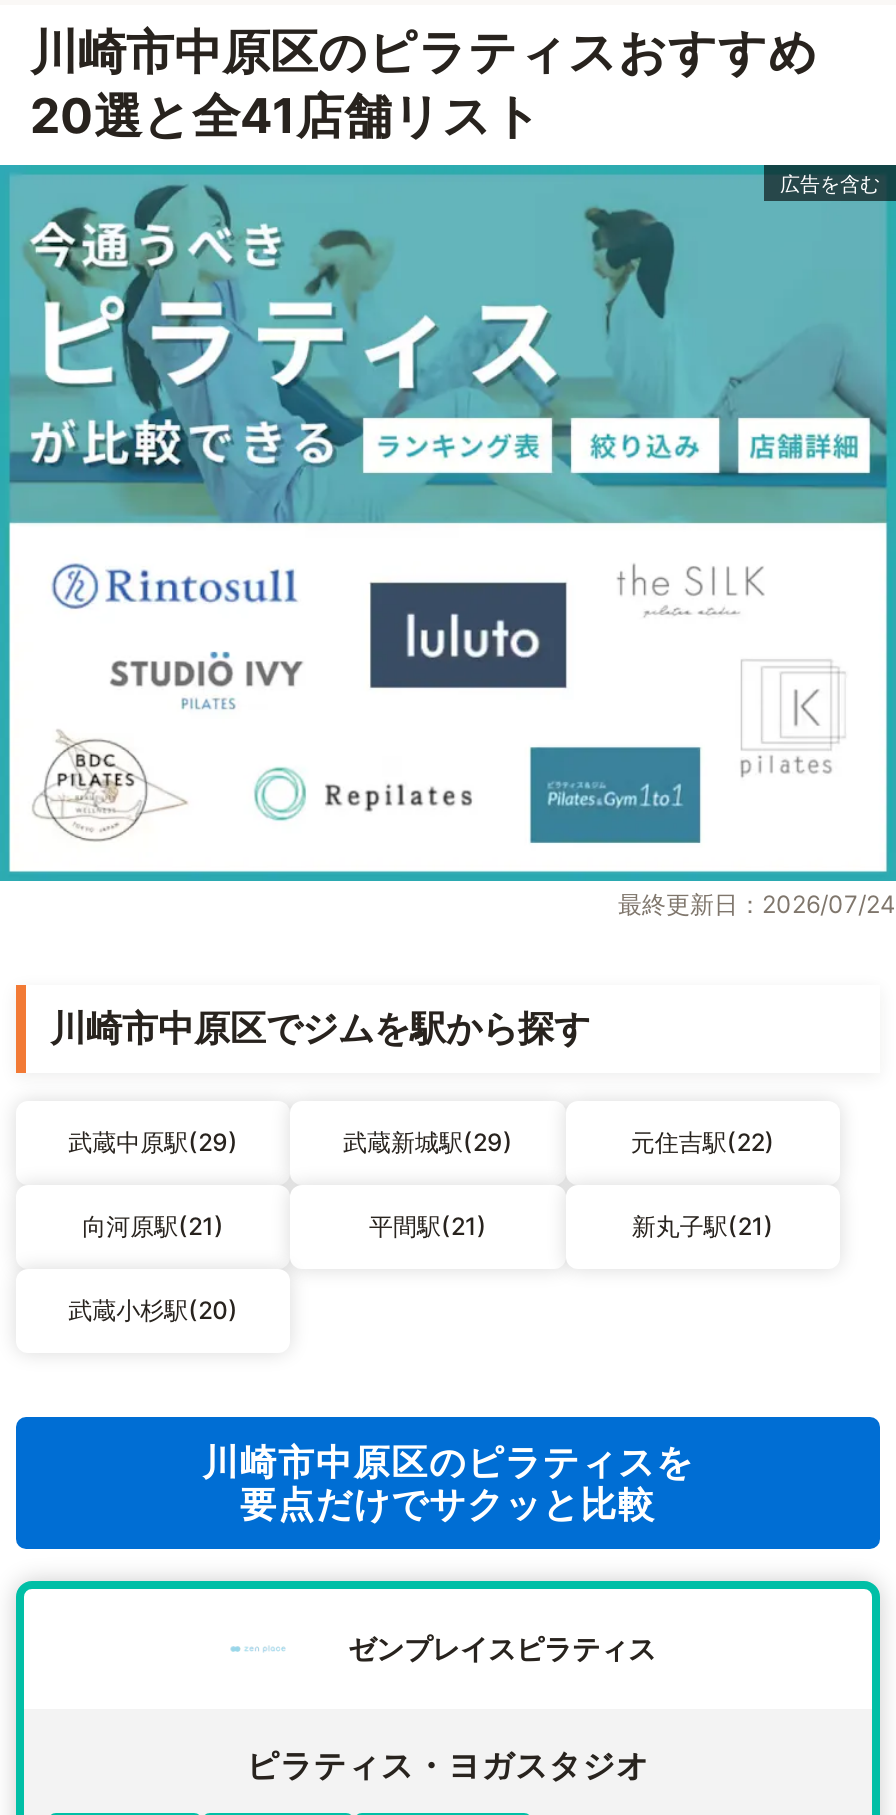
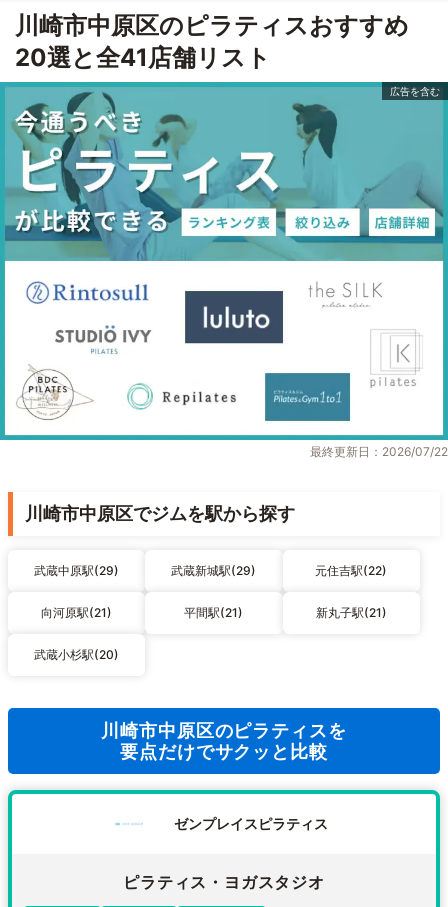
[618,890,896,920] 最終更新日：2026/07/24 -> [310,444,448,459] 最終更新日：2026/07/22

